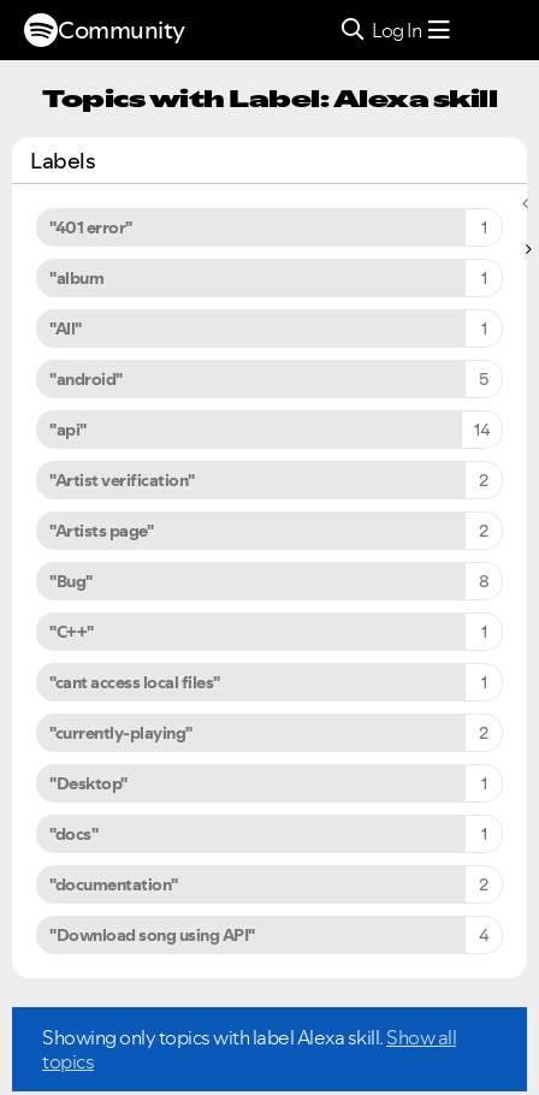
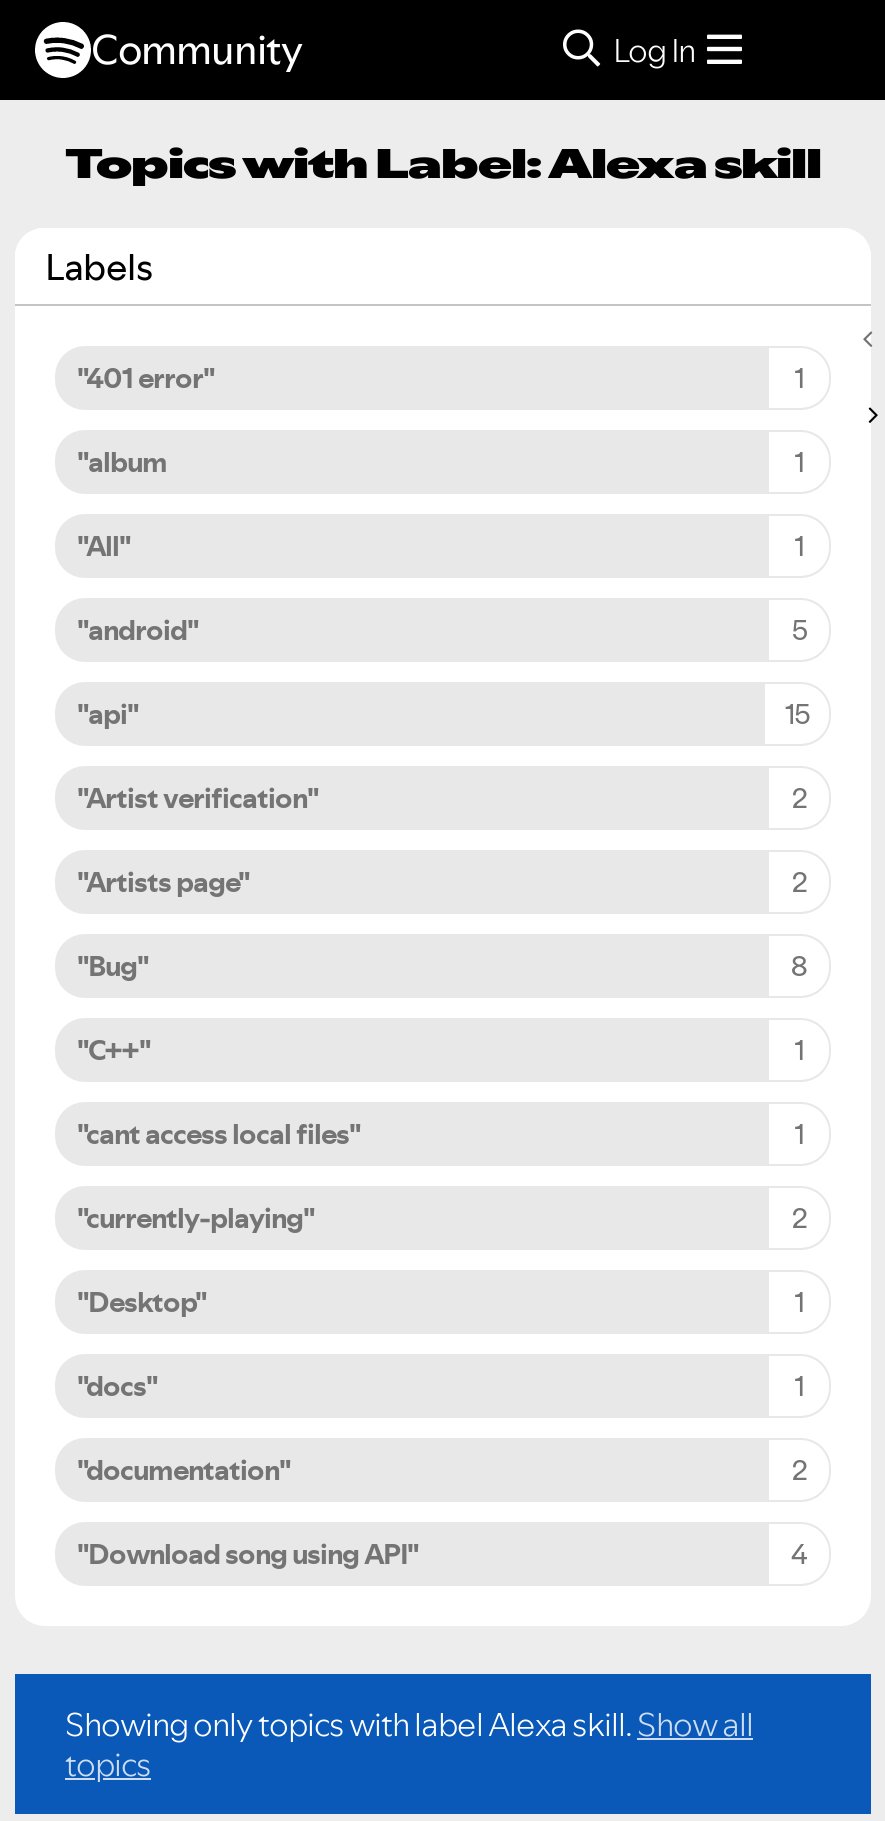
[474,418,490,442] 14 -> [785,694,809,734] 15

